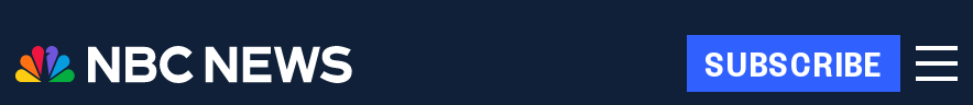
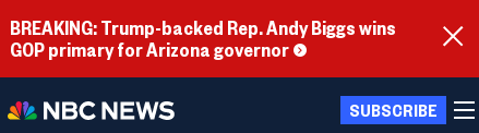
none -> [10,14,396,61] BREAKING: Trump-backed Rep. Andy Biggs wins | GOP primary for Arizona governor

